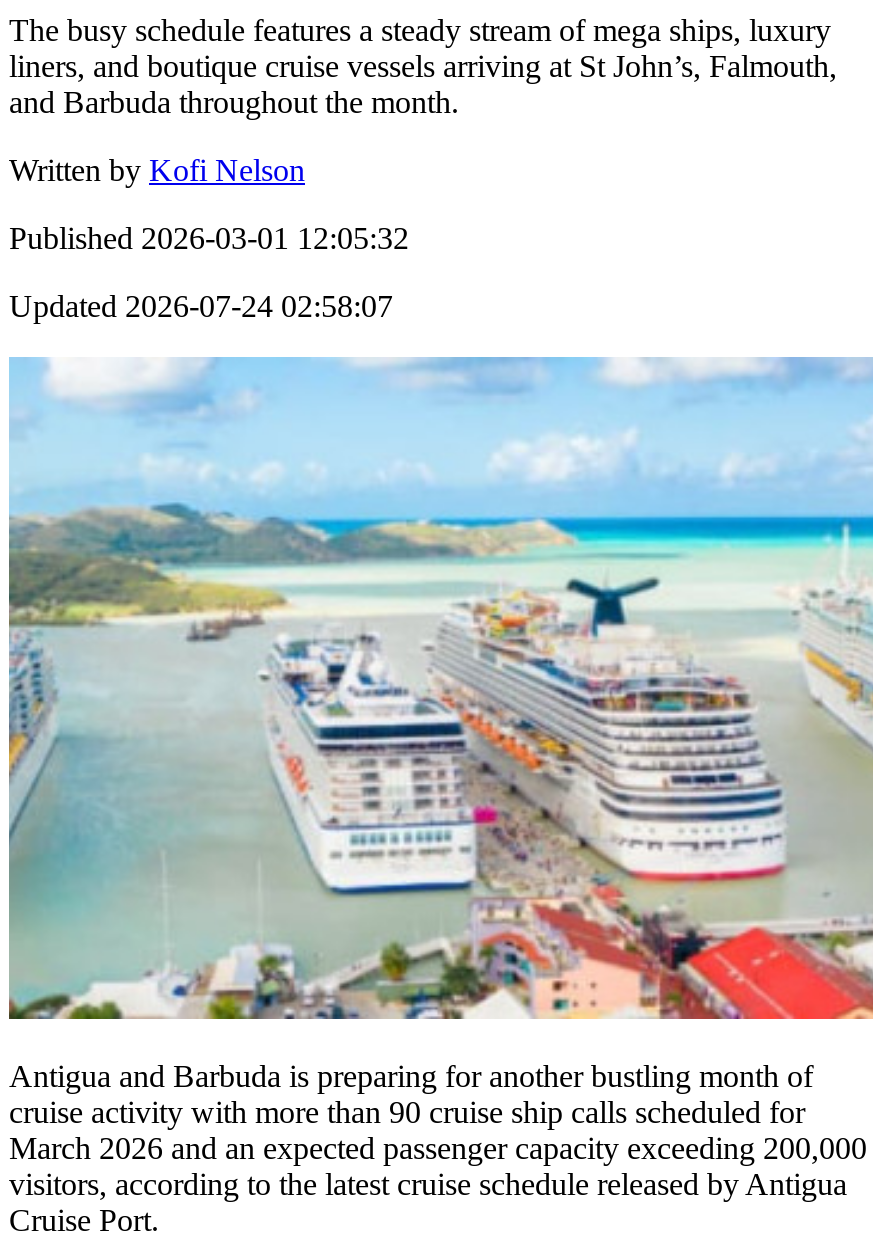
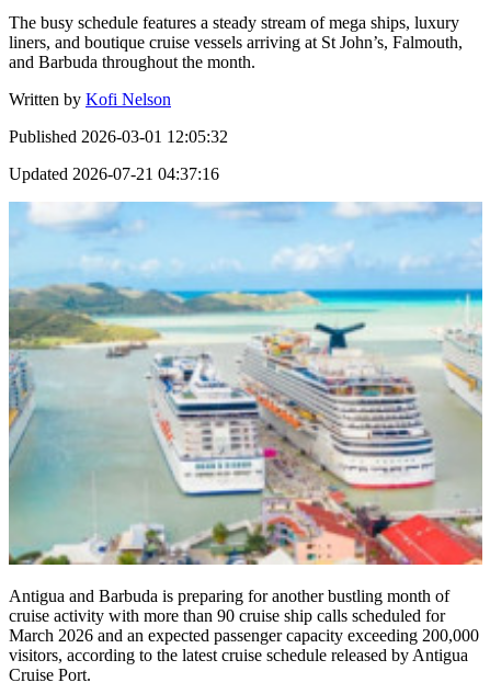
[9,288,393,322] Updated 2026-07-24 02:58:07 -> [9,164,219,183] Updated 2026-07-21 04:37:16

